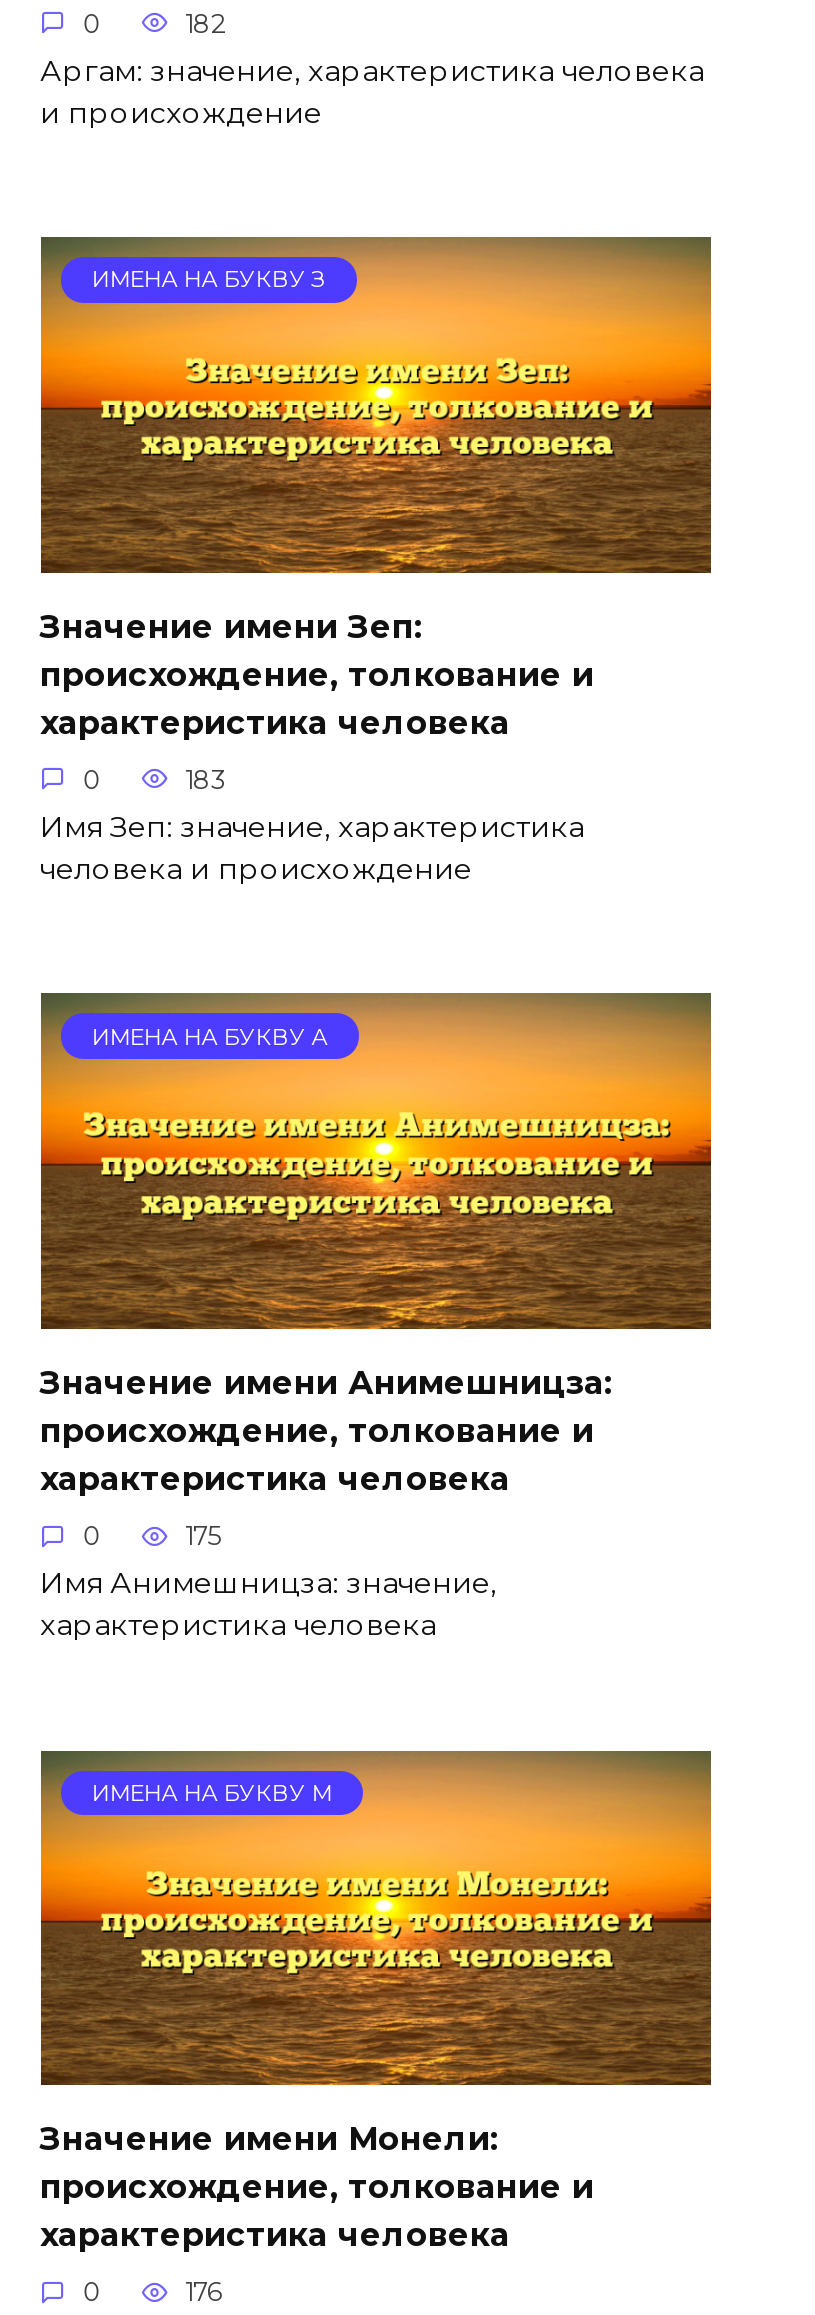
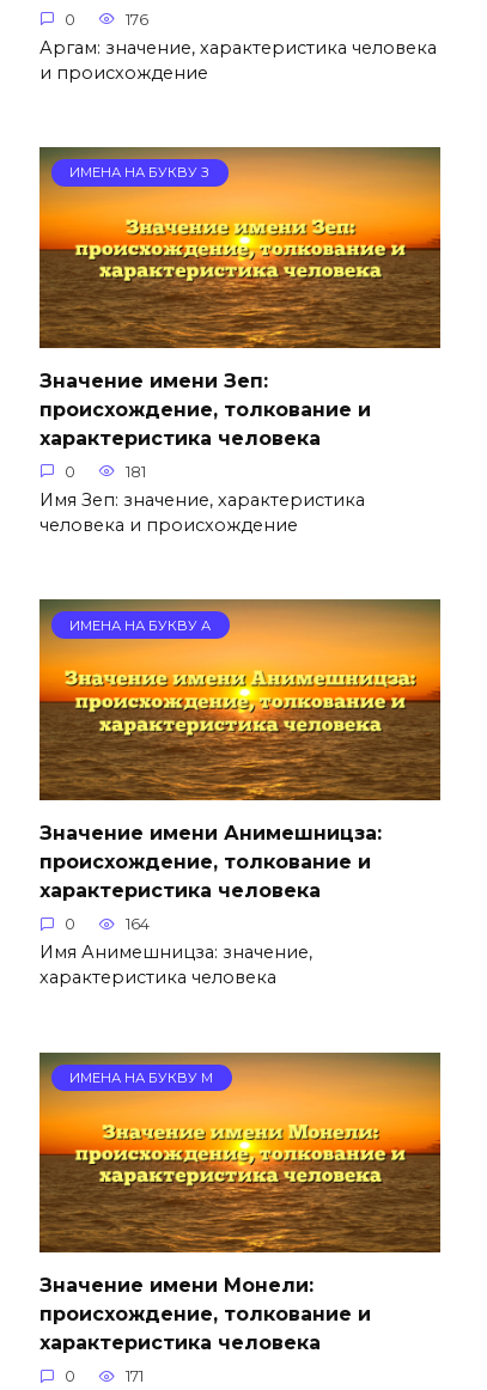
[185,8,225,38] 182 -> [126,10,148,28] 176
[185,765,227,795] 183 -> [126,463,146,481] 181
[185,1521,221,1551] 175 -> [126,915,150,933] 164
[185,2278,223,2308] 176 -> [126,1368,144,1386] 171

